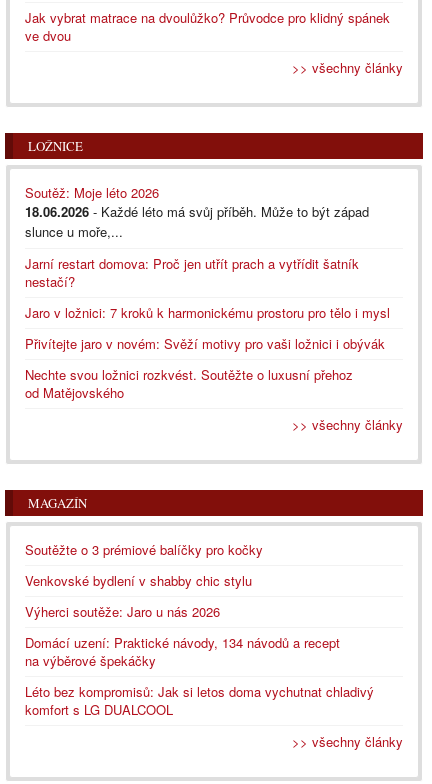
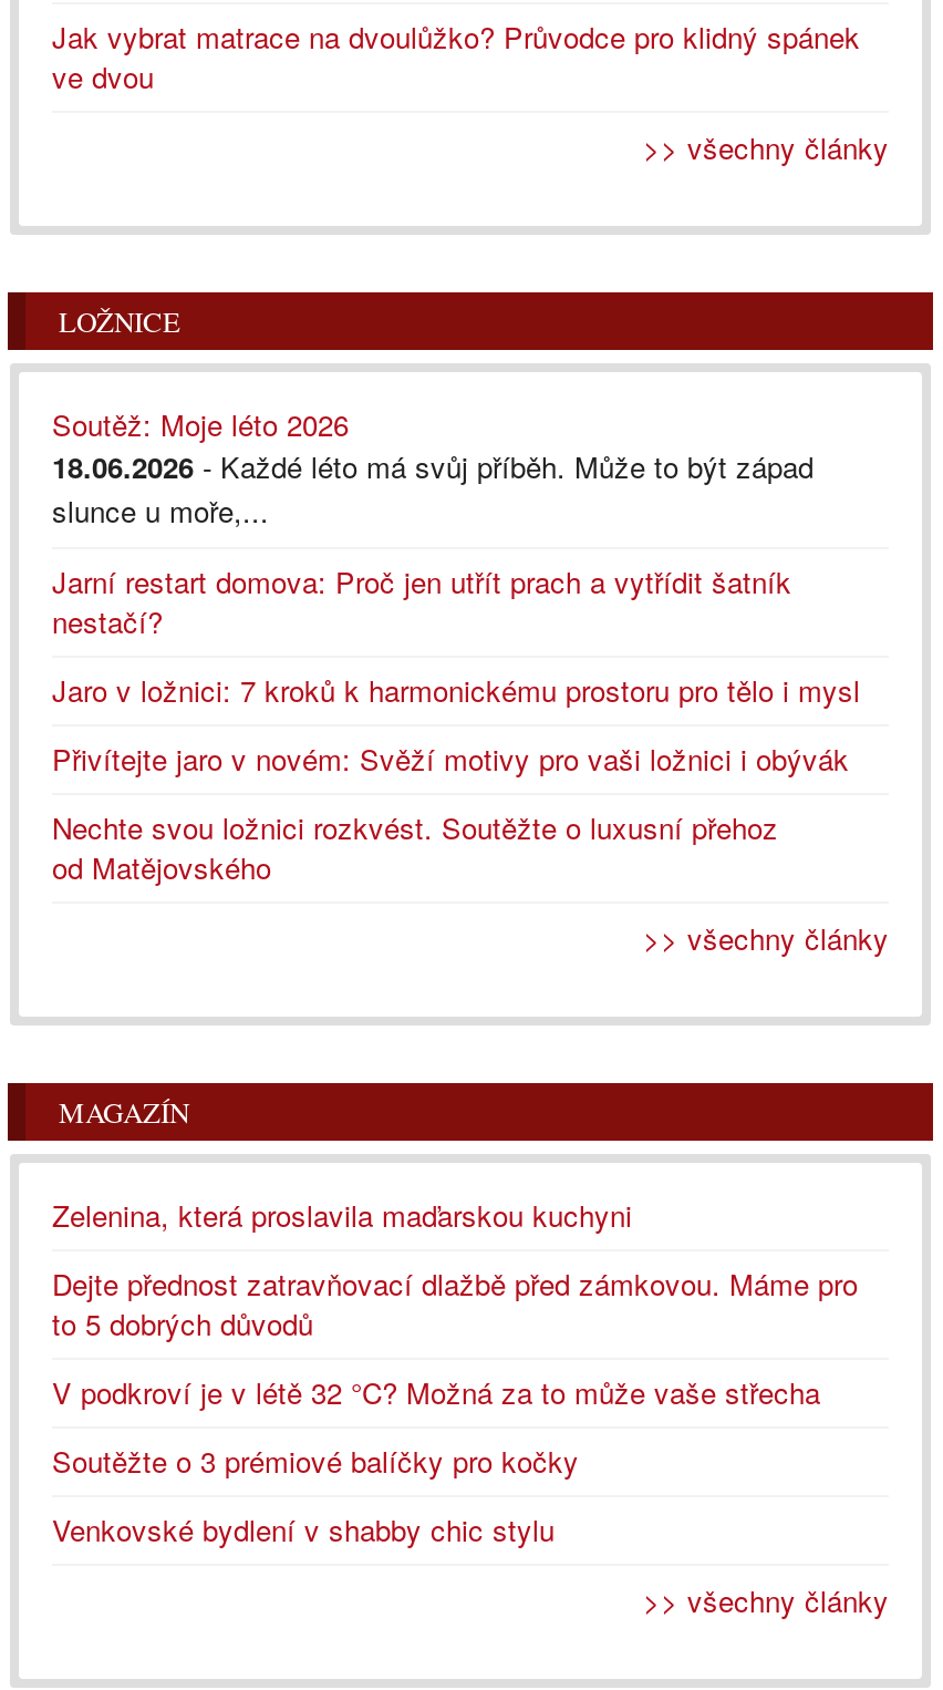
none -> [52,1194,858,1413] Zelenina, která proslavila maďarskou kuchyni | Dejte přednost zatravňovací dlažbě před zámkovou. Máme pro | to 5 dobrých důvodů | V podkroví je v létě 32 °C? Možná za to může vaše střecha
moved [25,540,263,590] -> [52,1440,579,1551]: Soutěžte o 3 prémiové balíčky pro kočky | Venkovské bydlení v shabby chic stylu
[25,602,374,719] Výherci soutěže: Jaro u nás 2026 | Domácí uzení: Praktické návody, 134 návodů a recept | na výběrové špekáčky | Léto bez kompromisů: Jak si letos doma vychutnat chladivý | komfort s LG DUALCOOL -> none

